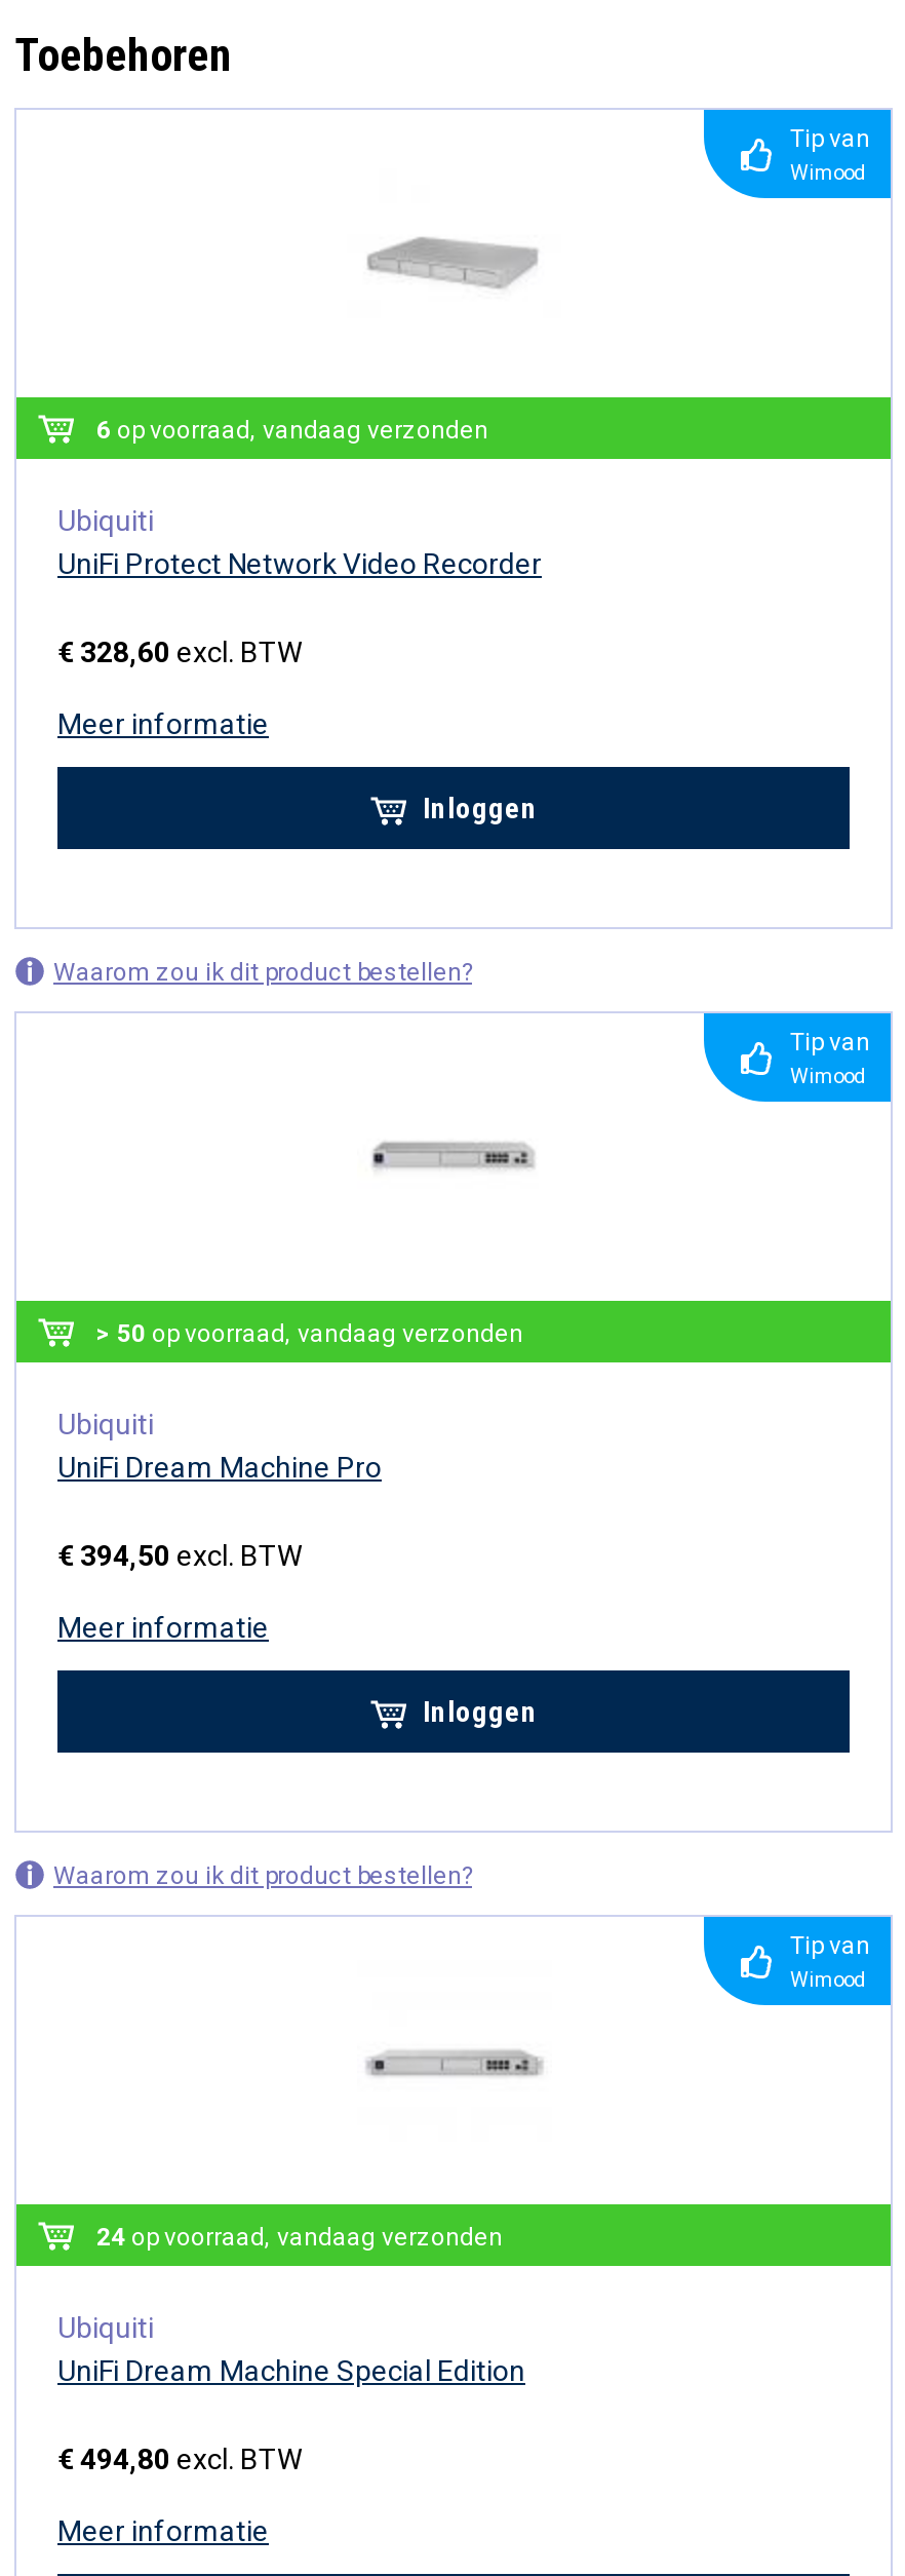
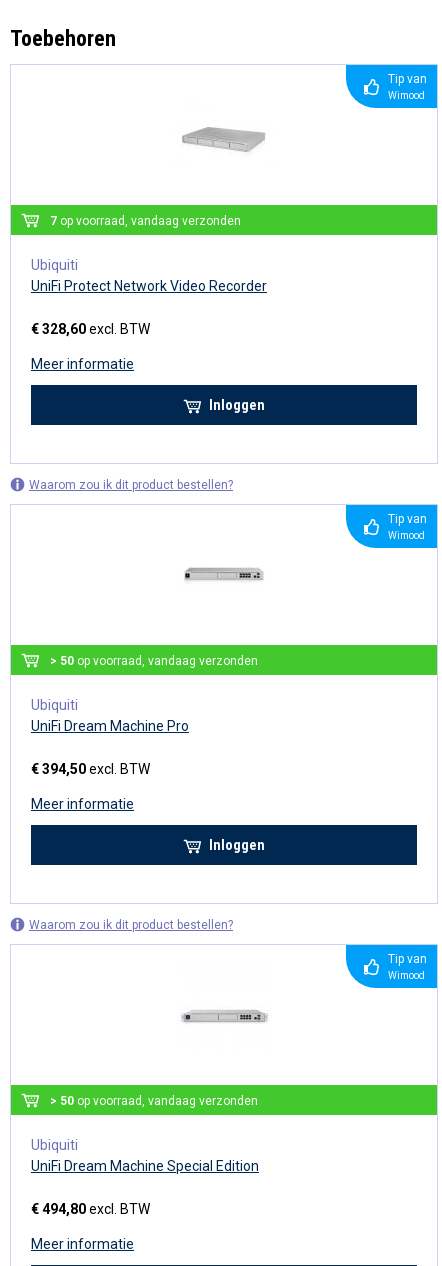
[96,416,488,445] 6 op voorraad, vandaag verzonden -> [50,214,241,228] 7 op voorraad, vandaag verzonden
[96,2223,503,2252] 24 op voorraad, vandaag verzonden -> [50,1094,258,1108] > 50 op voorraad, vandaag verzonden

